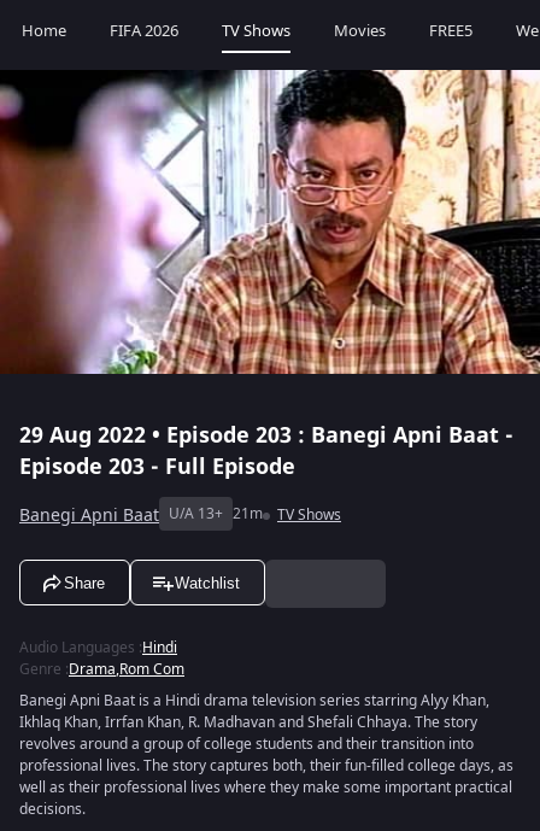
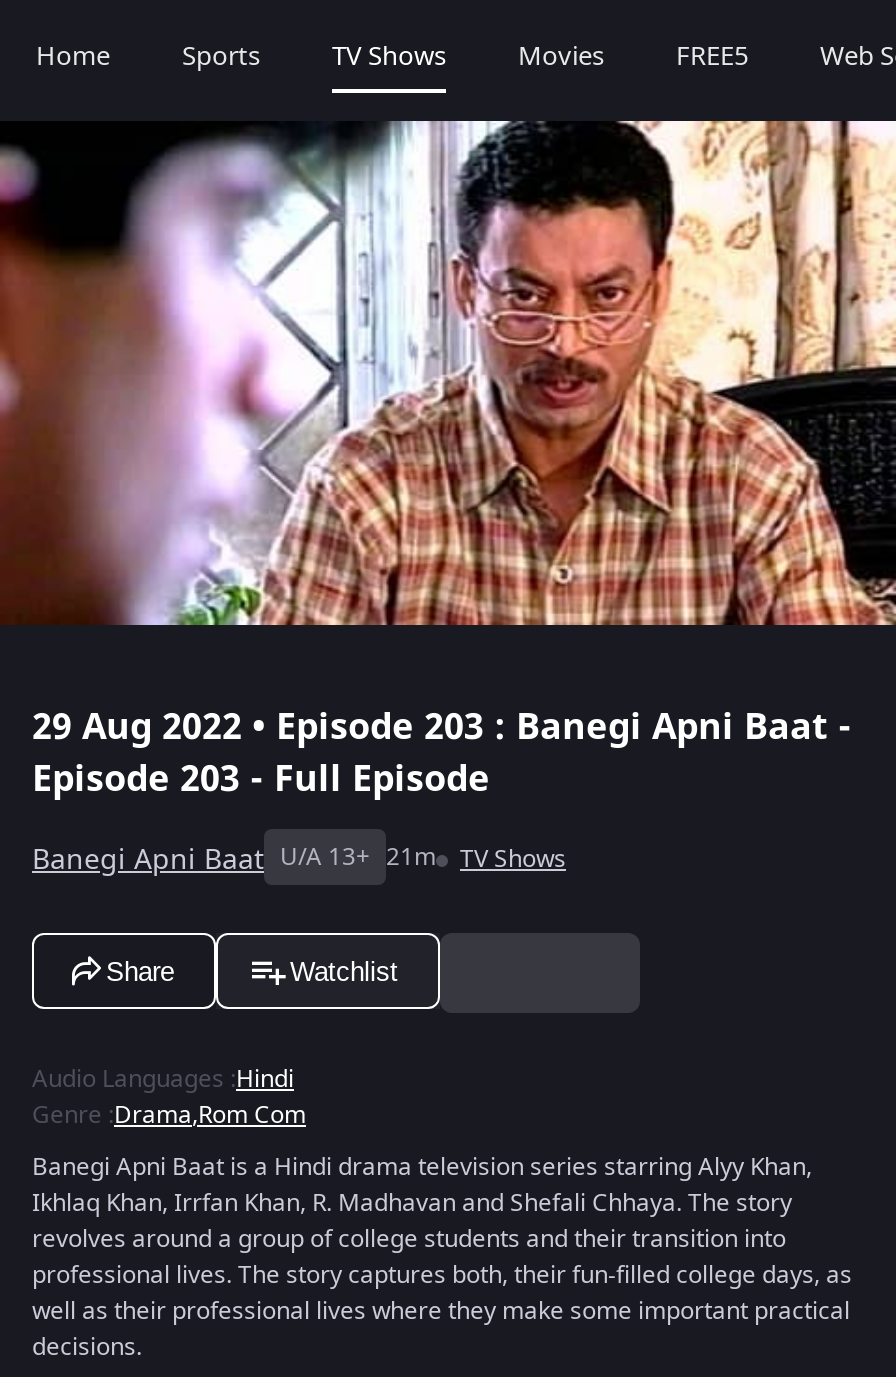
[110,19,178,42] FIFA 2026 -> [182,37,260,75] Sports

